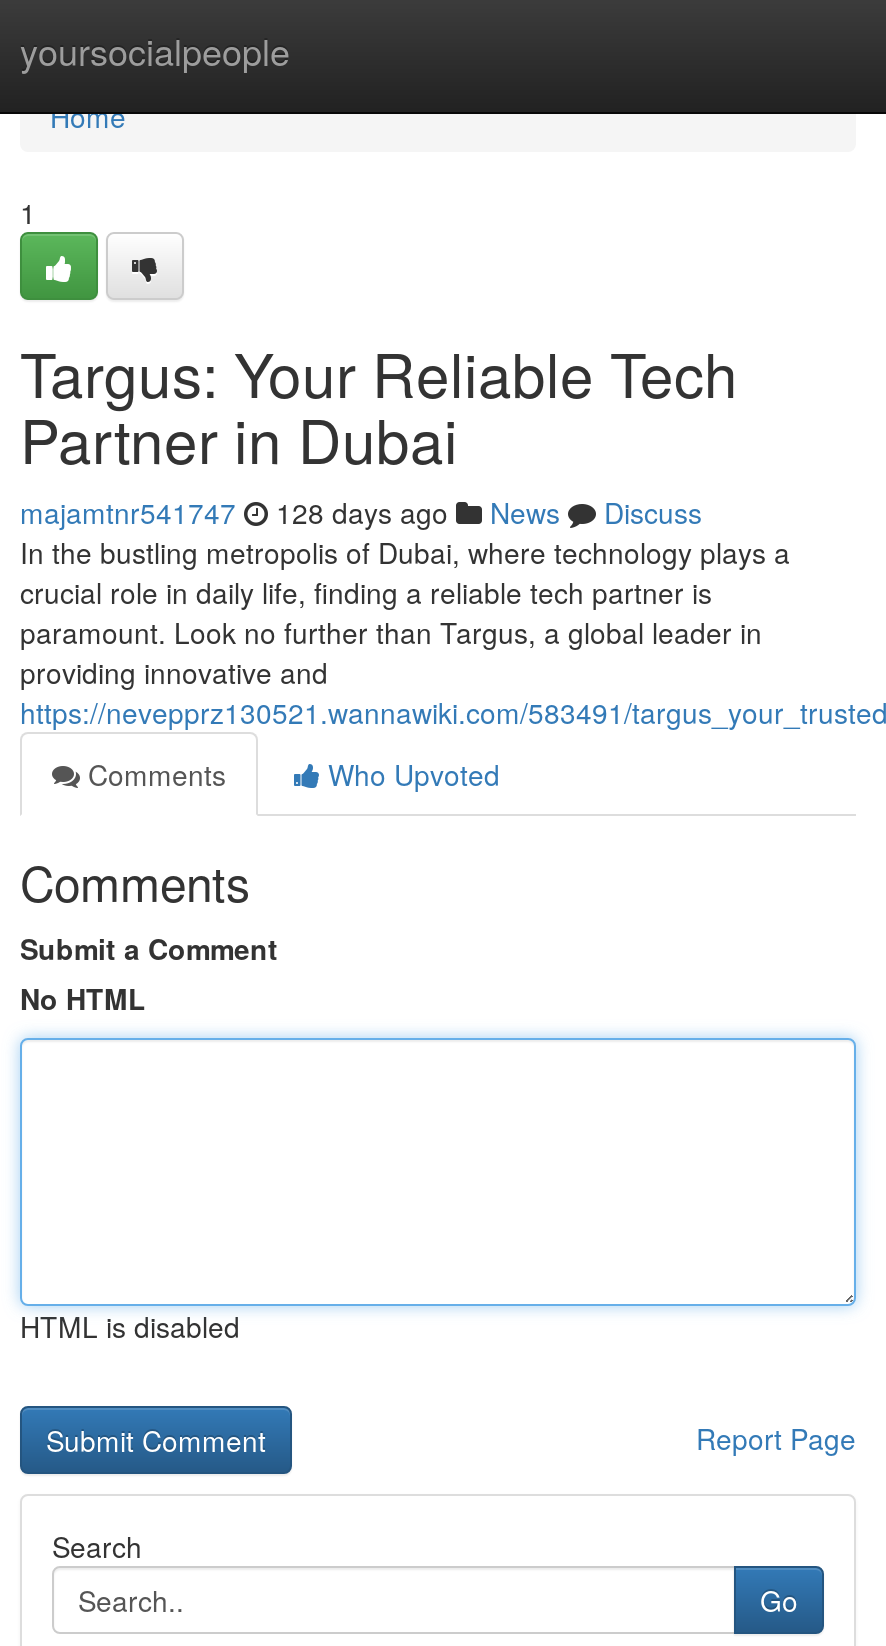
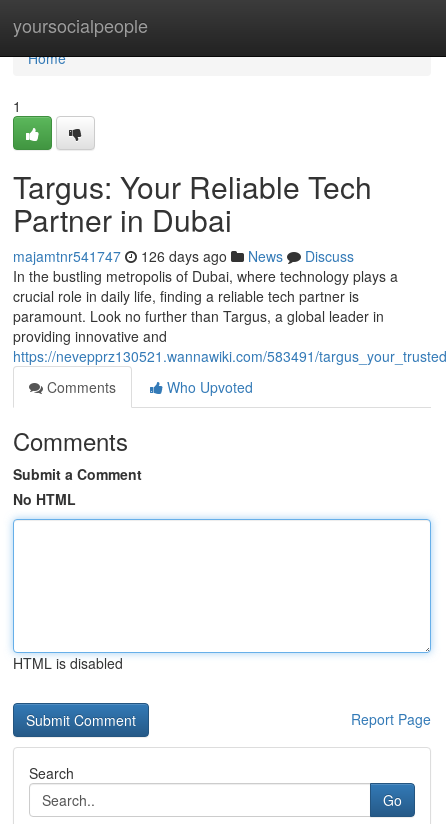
[20,492,702,532] majamtnr541747 128 days ago News Discuss -> [13,246,354,266] majamtnr541747 126 days ago News Discuss

